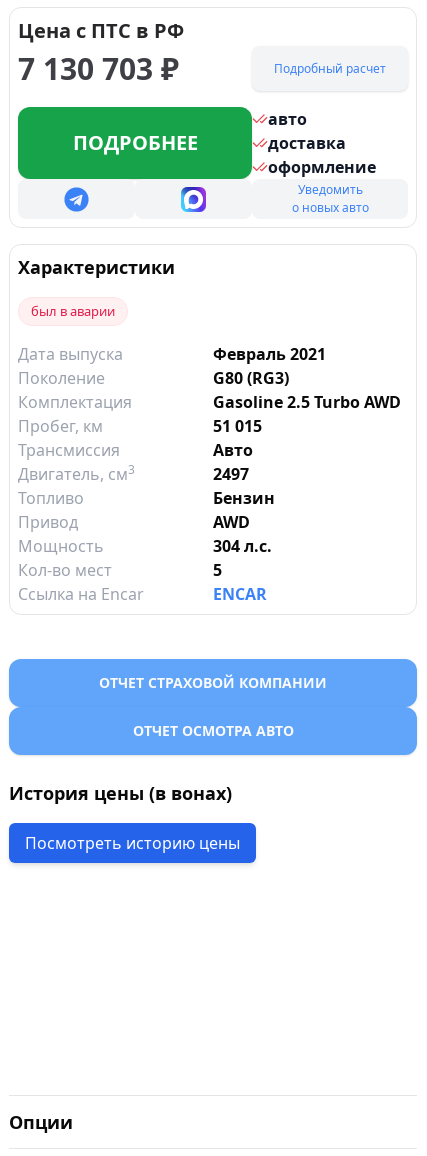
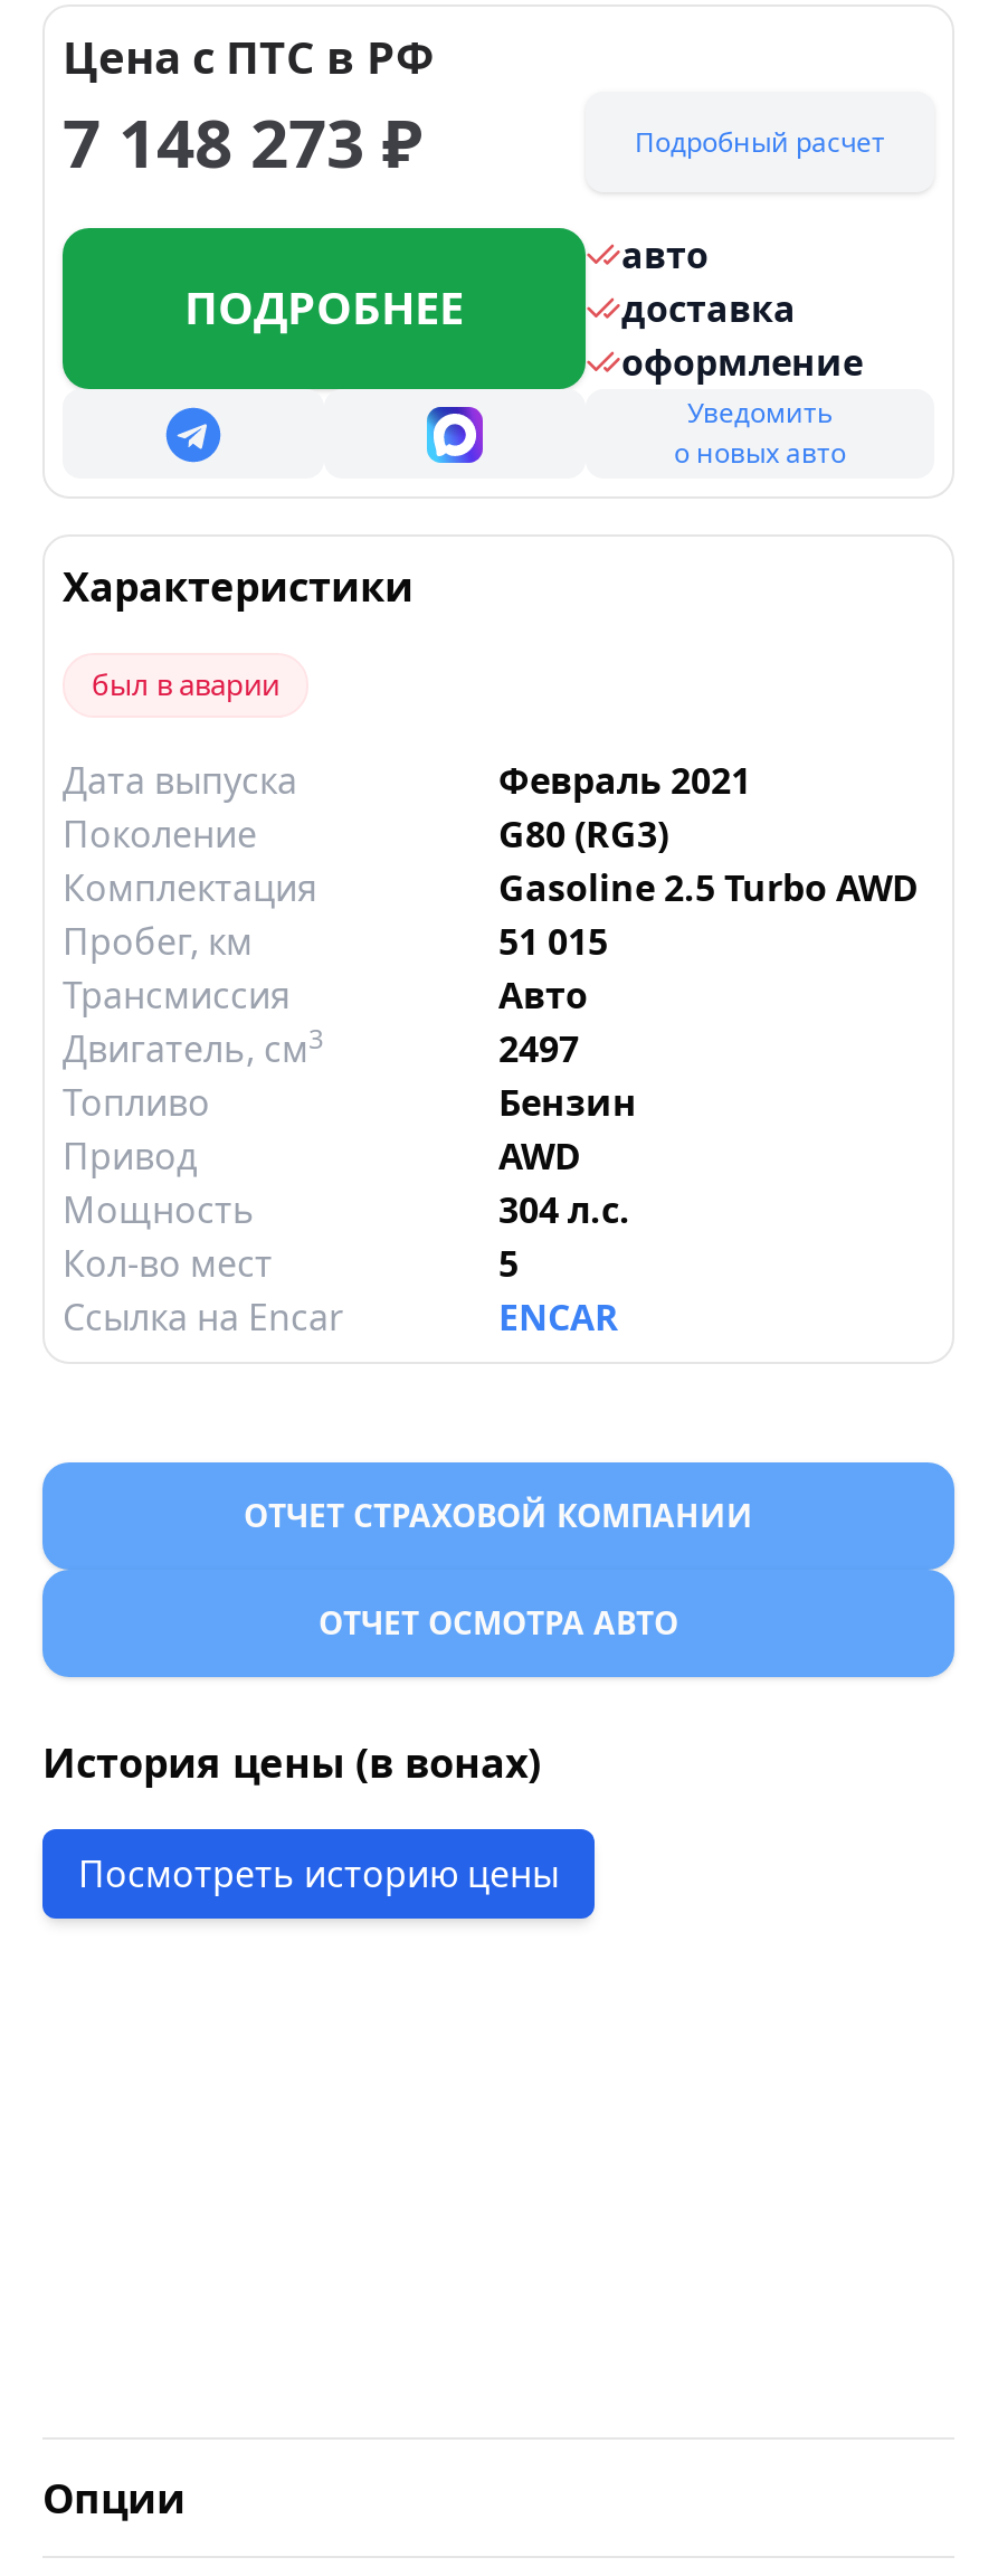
[18,48,179,89] 7 130 703 ₽ -> [63,96,422,188] 7 148 273 ₽

